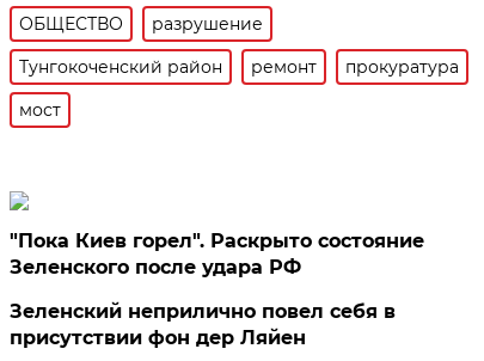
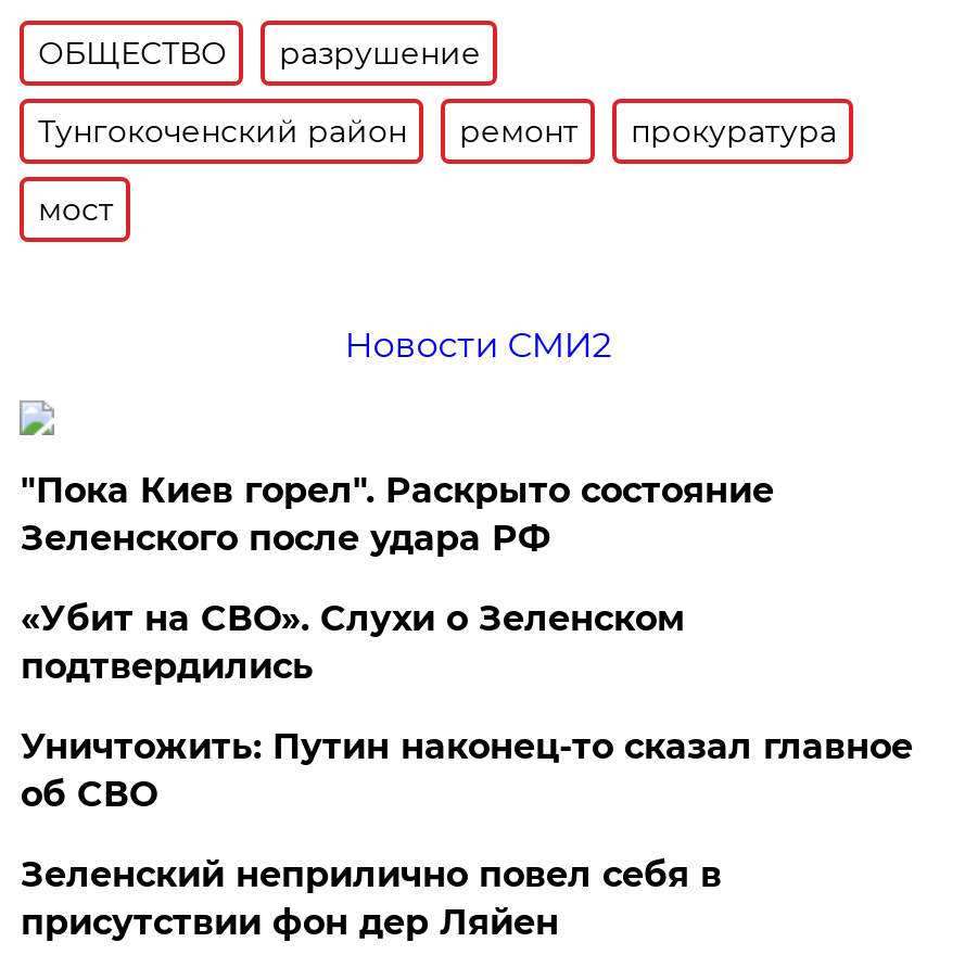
none -> [345,324,612,366] Новости СМИ2
none -> [20,598,913,815] «Убит на СВО». Слухи о Зеленском | подтвердились | Уничтожить: Путин наконец-то сказал главное | об СВО

